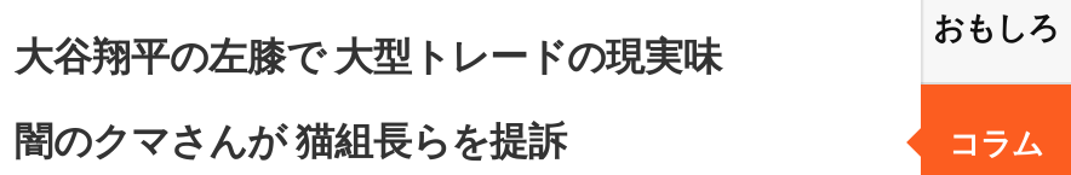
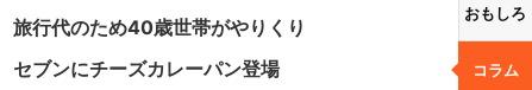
[15,31,722,80] 大谷翔平の左膝で 大型トレードの現実味 -> [13,15,306,39] 旅行代のため40歳世帯がやりくり
[15,116,567,164] 闇のクマさんが 猫組長らを提訴 -> [13,57,280,81] セブンにチーズカレーパン登場

